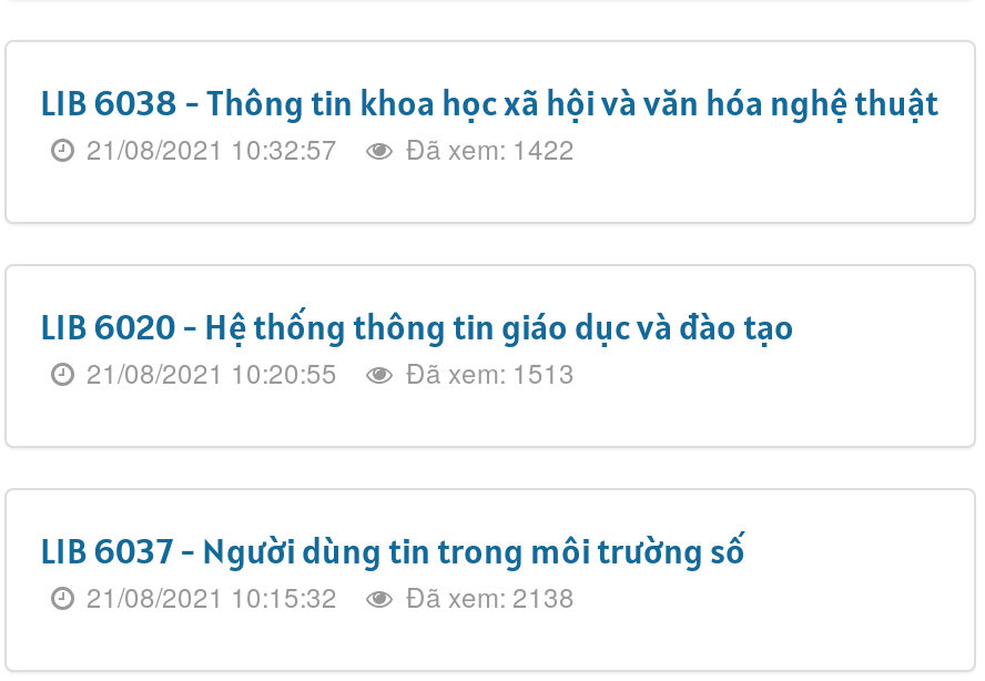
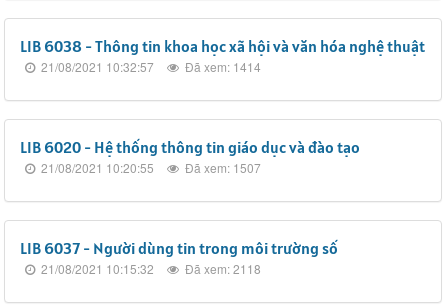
[80,128,575,166] 21/08/2021 10:32:57 Đã xem: 1422 -> [38,58,261,75] 21/08/2021 10:32:57 Đã xem: 1414
[80,352,575,390] 21/08/2021 10:20:55 Đã xem: 1513 -> [38,159,261,176] 21/08/2021 10:20:55 Đã xem: 1507
[80,577,575,614] 21/08/2021 10:15:32 Đã xem: 2138 -> [38,260,261,277] 21/08/2021 10:15:32 Đã xem: 2118

